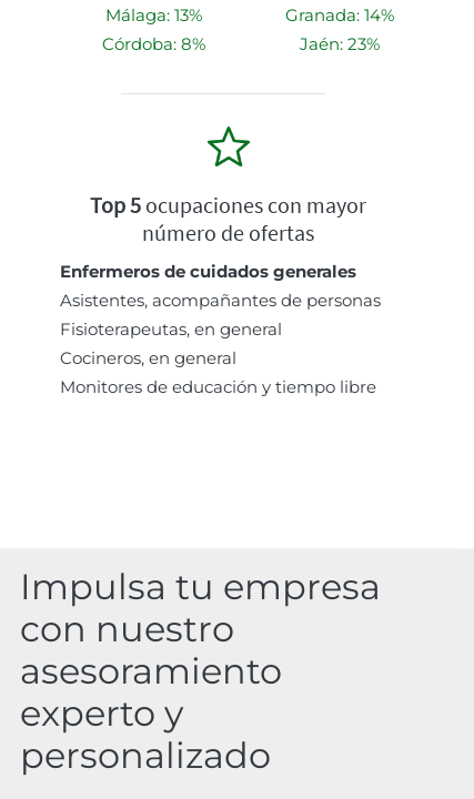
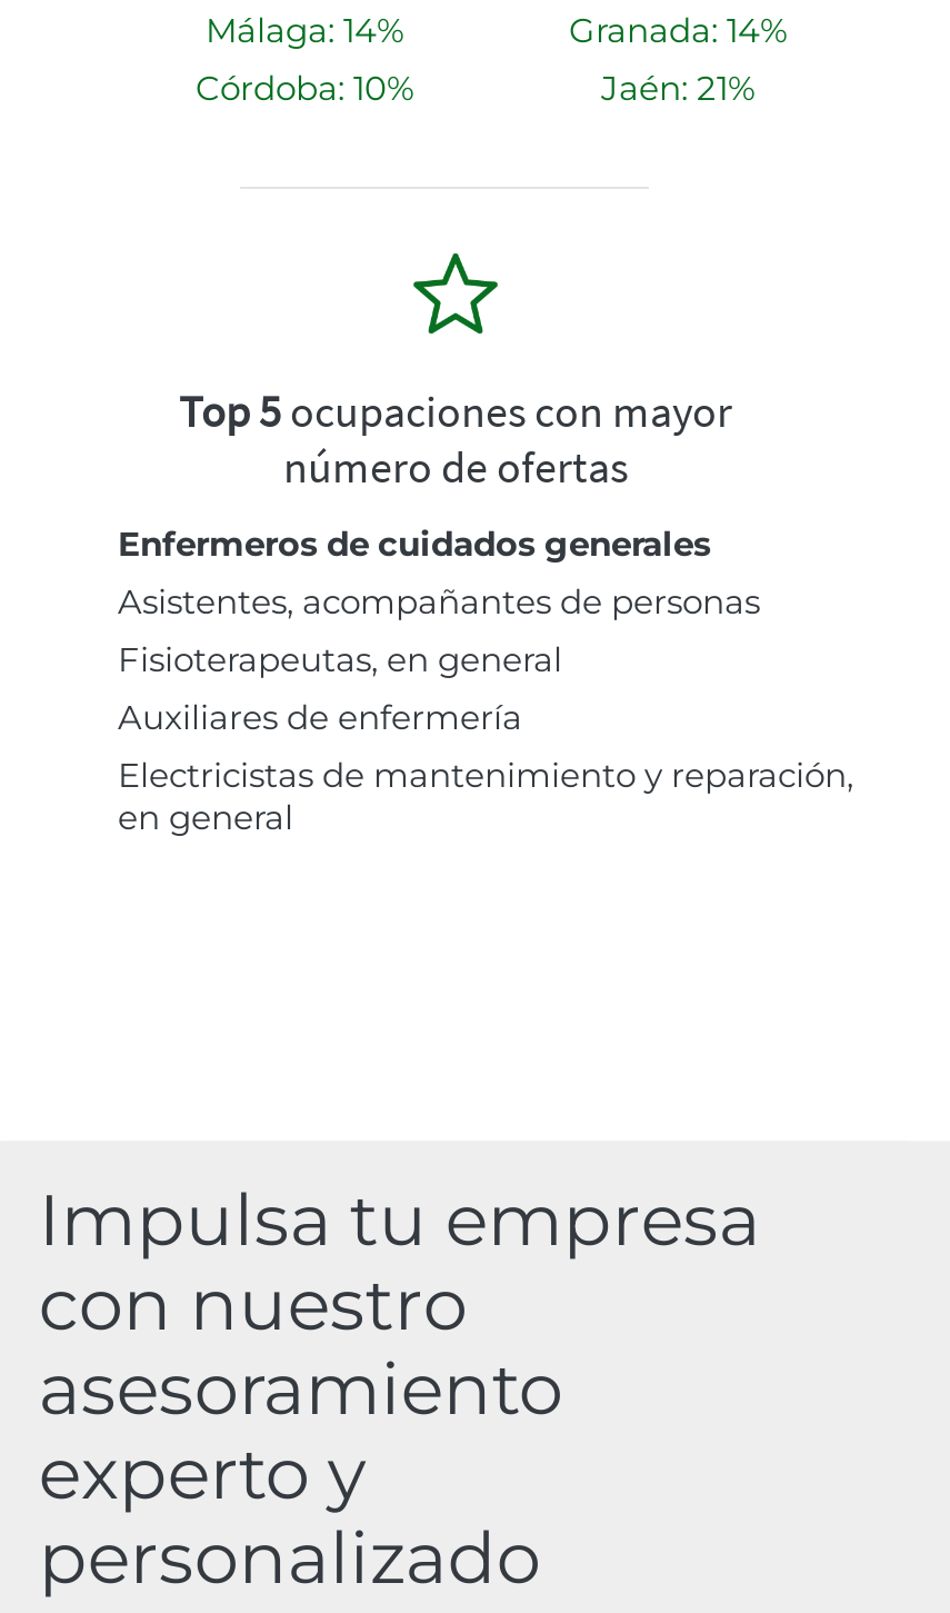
[105,5,201,26] Málaga: 13% -> [206,9,403,52] Málaga: 14%
[102,34,205,55] Córdoba: 8% -> [196,67,413,109] Córdoba: 10%
[300,34,380,55] Jaén: 23% -> [601,67,754,109] Jaén: 21%
[60,348,376,398] Cocineros, en general | Monitores de educación y tiempo libre -> [118,696,853,839] Auxiliares de enfermería | Electricistas de mantenimiento y reparación, | en general

